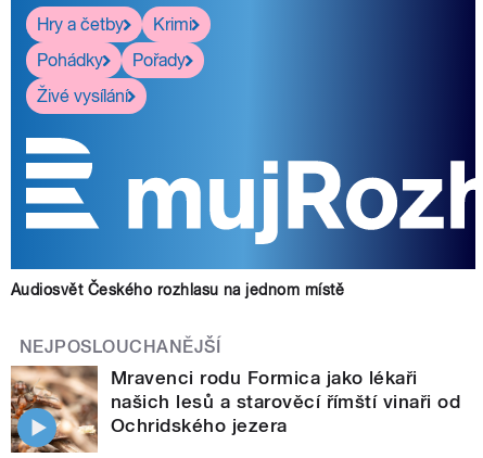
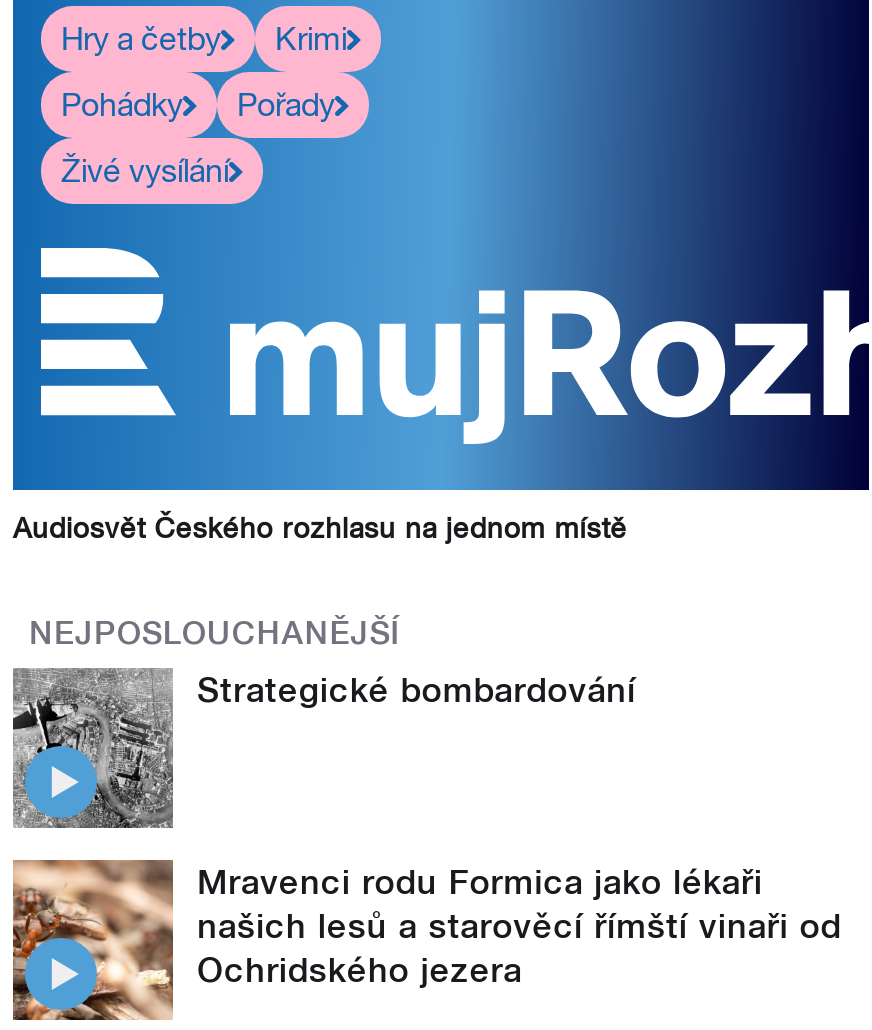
none -> [11,668,636,830] [image] | Strategické bombardování

